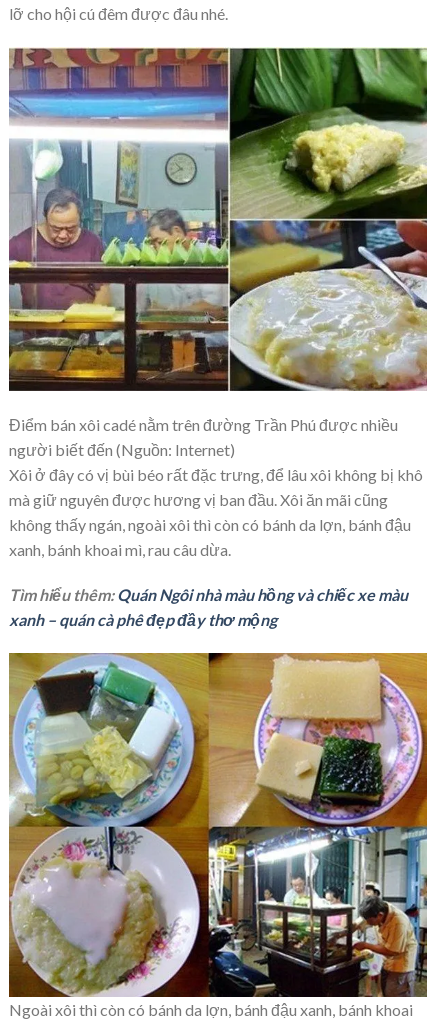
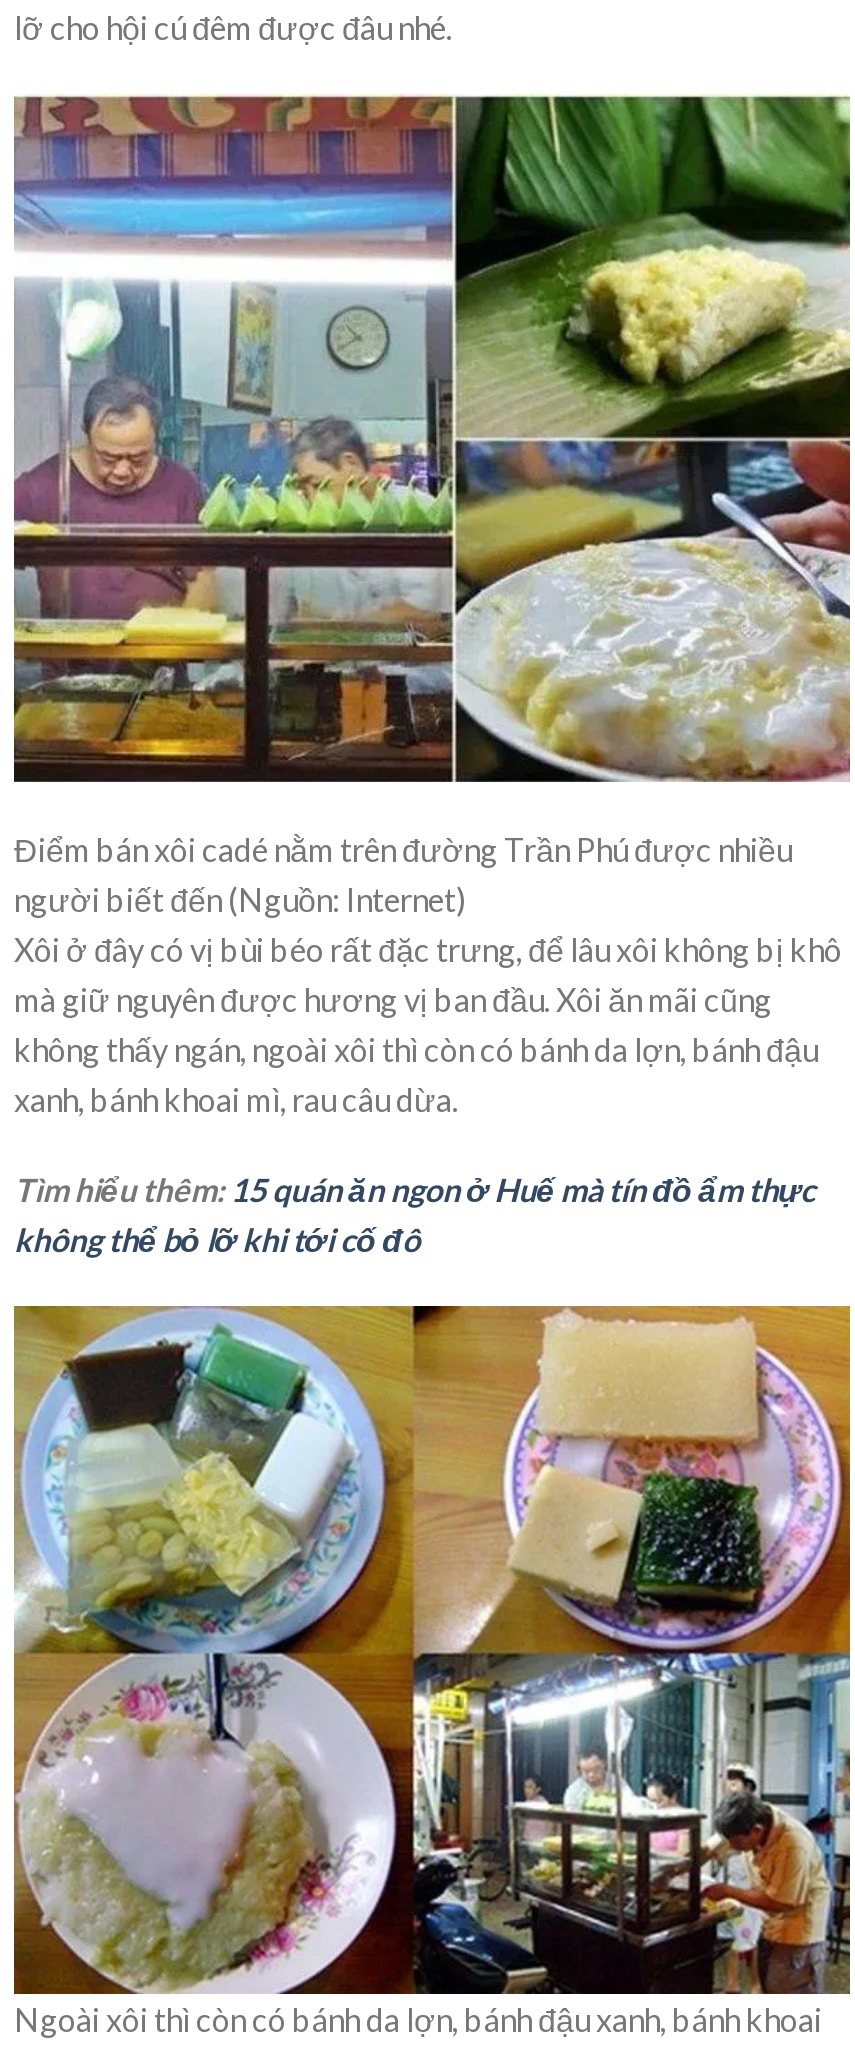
[9,585,408,629] Tìm hiểu thêm: Quán Ngôi nhà màu hồng và chiếc xe màu | xanh – quán cà phê đẹp đầy thơ mộng -> [14,1171,816,1259] Tìm hiểu thêm: 15 quán ăn ngon ở Huế mà tín đồ ẩm thực | không thể bỏ lỡ khi tới cố đô

